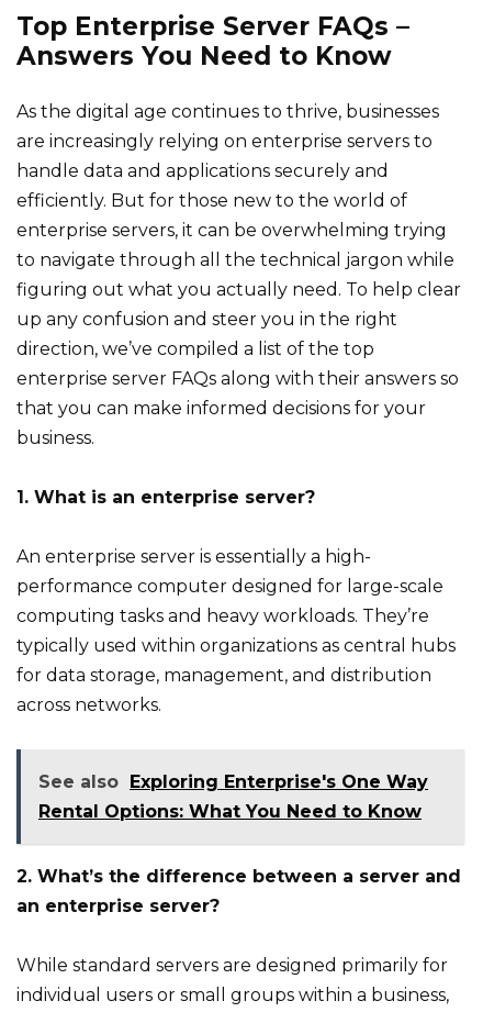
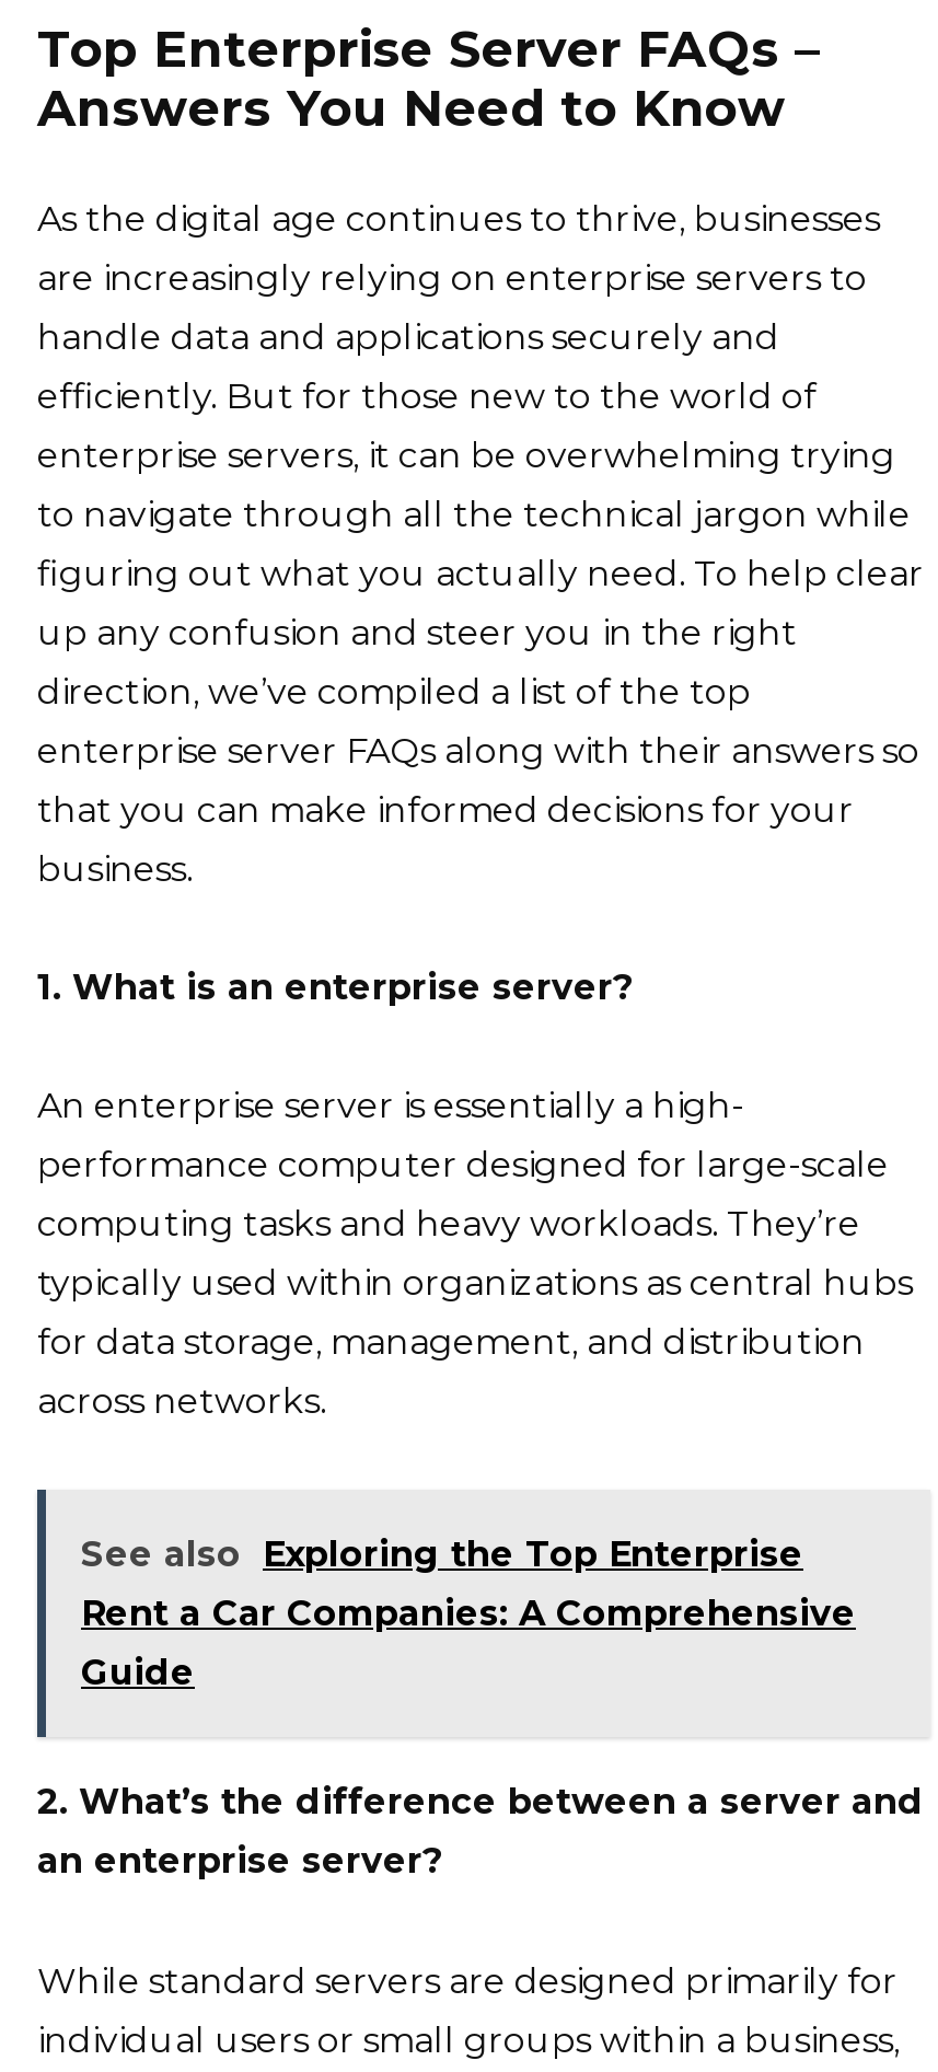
[38,772,428,822] See also Exploring Enterprise's One Way | Rental Options: What You Need to Know -> [81,1534,856,1694] See also Exploring the Top Enterprise | Rent a Car Companies: A Comprehensive | Guide

